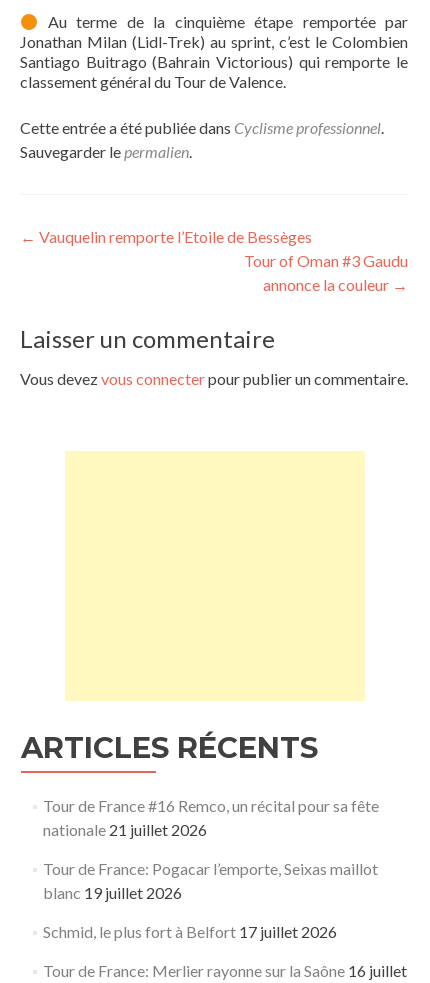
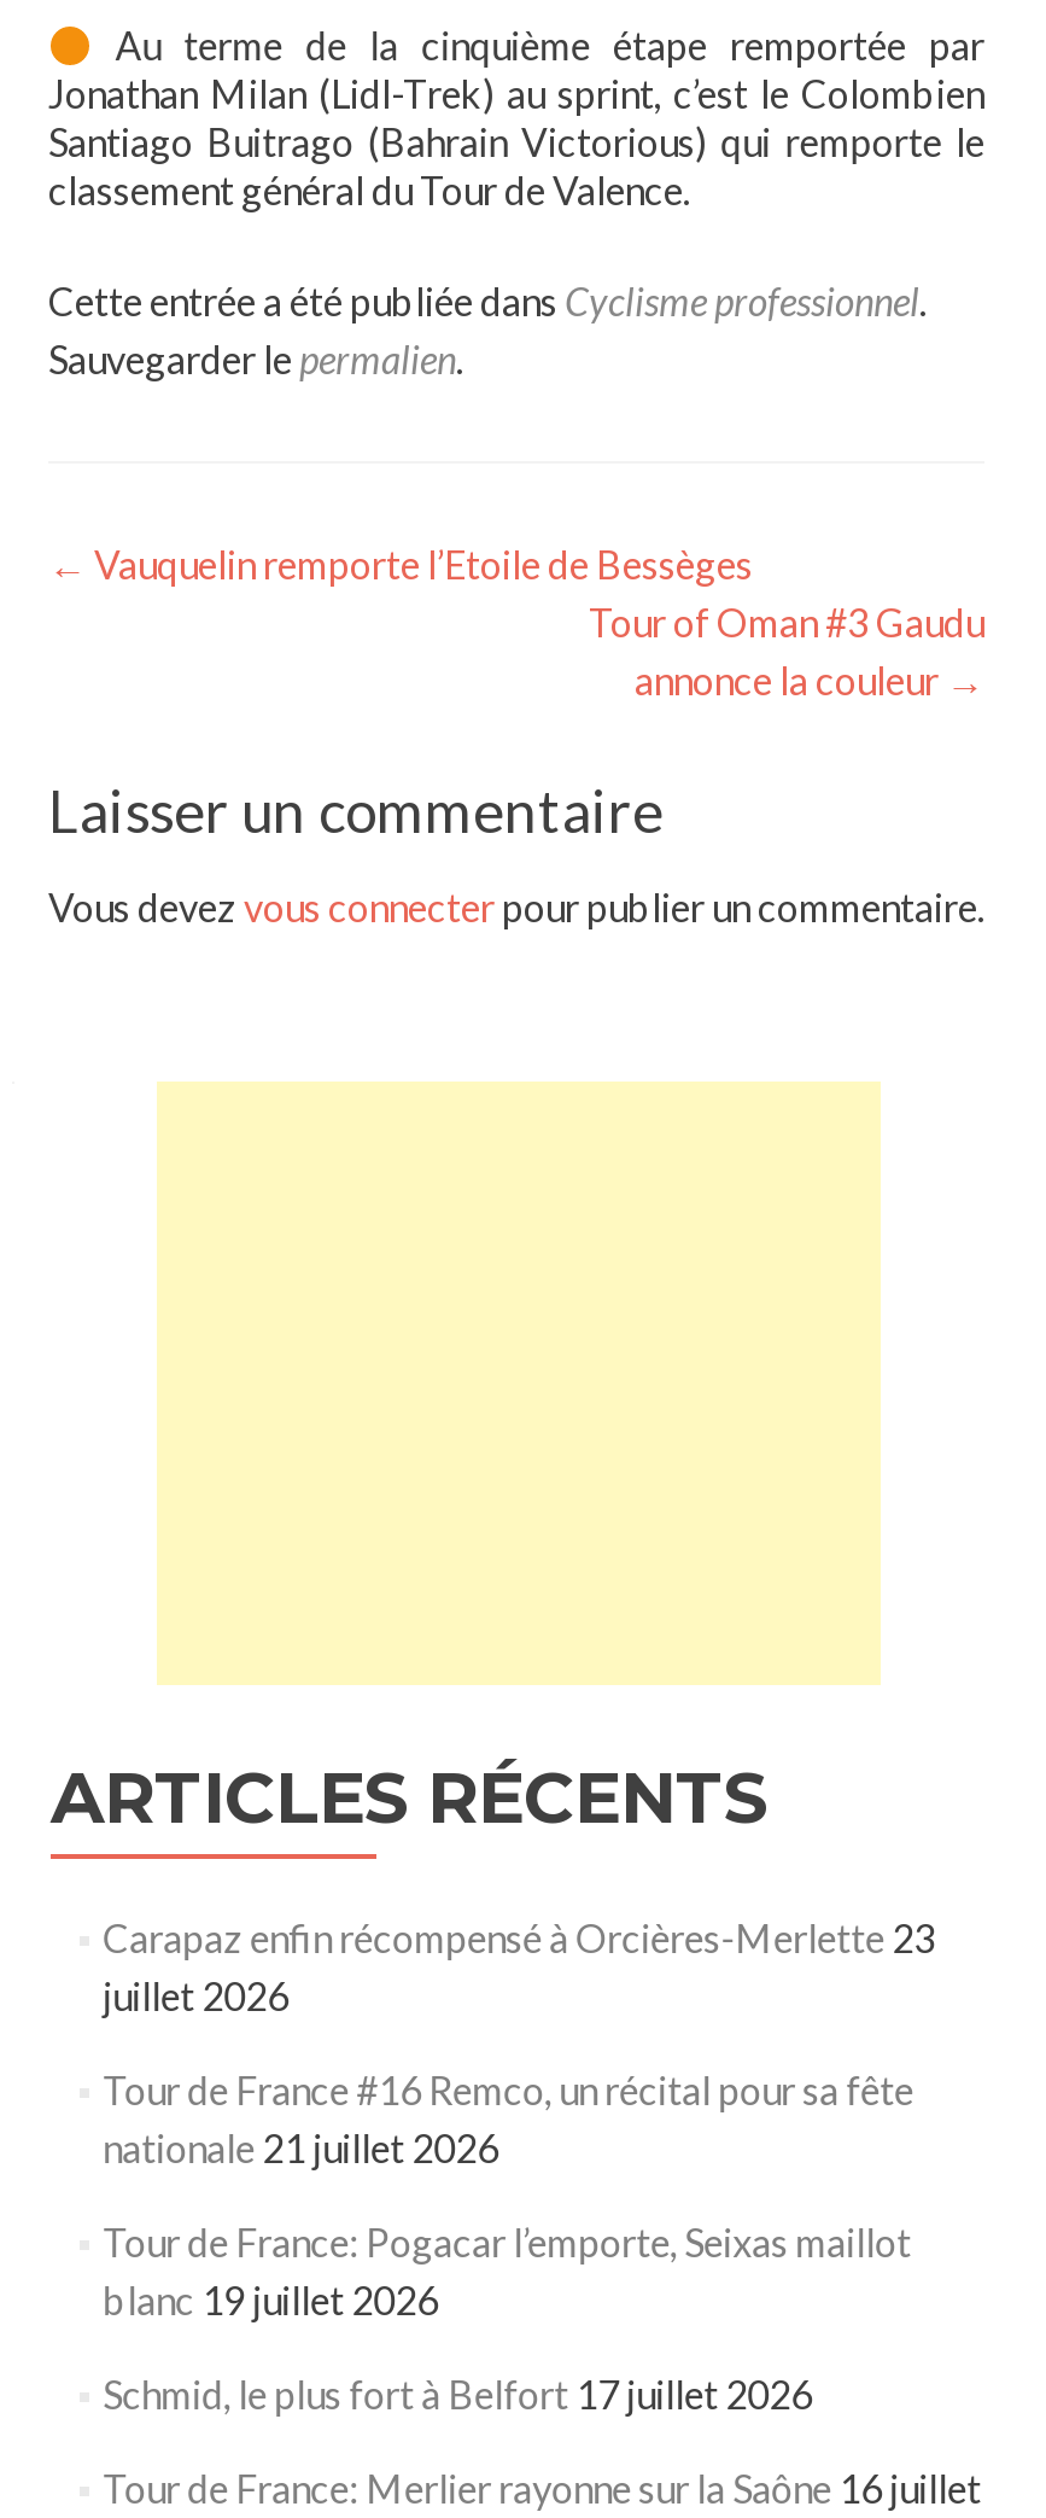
none -> [103,1914,935,2018] Carapaz enfin récompensé à Orcières-Merlette 23 | juillet 2026

